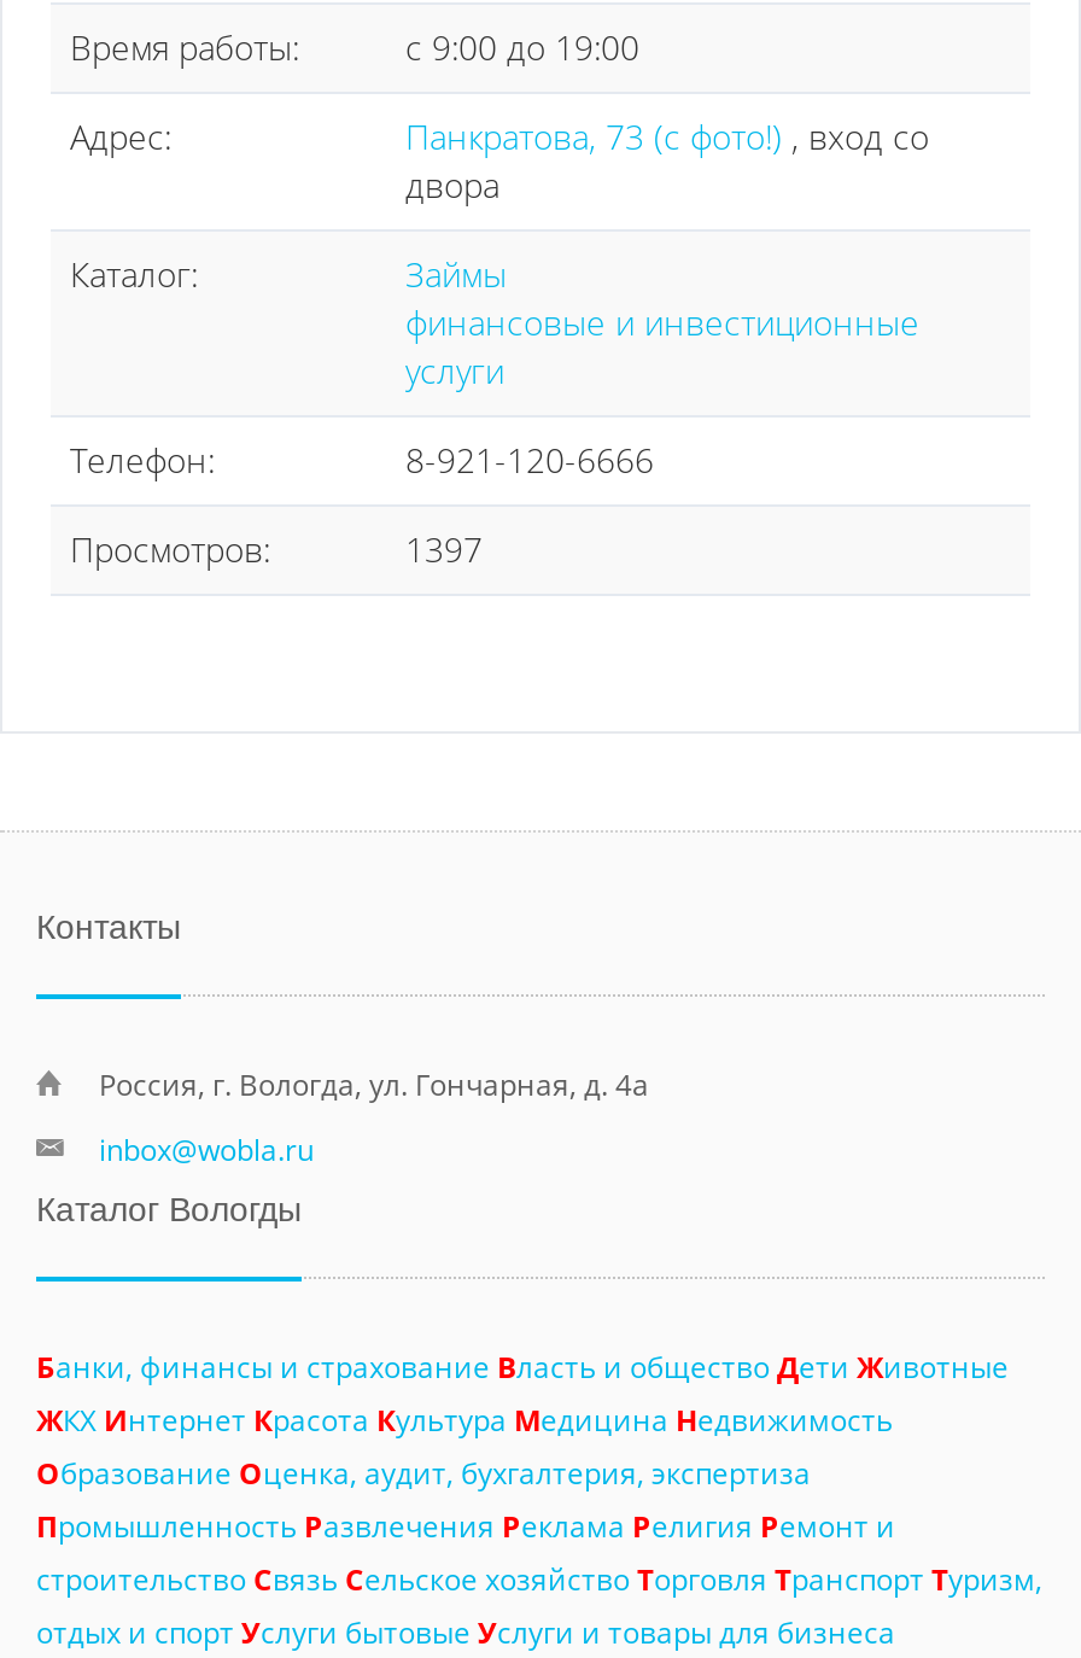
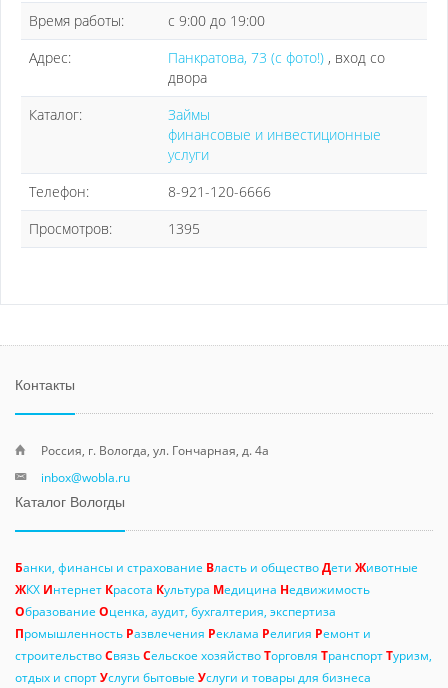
[405,526,483,572] 1397 -> [168,219,200,238] 1395

